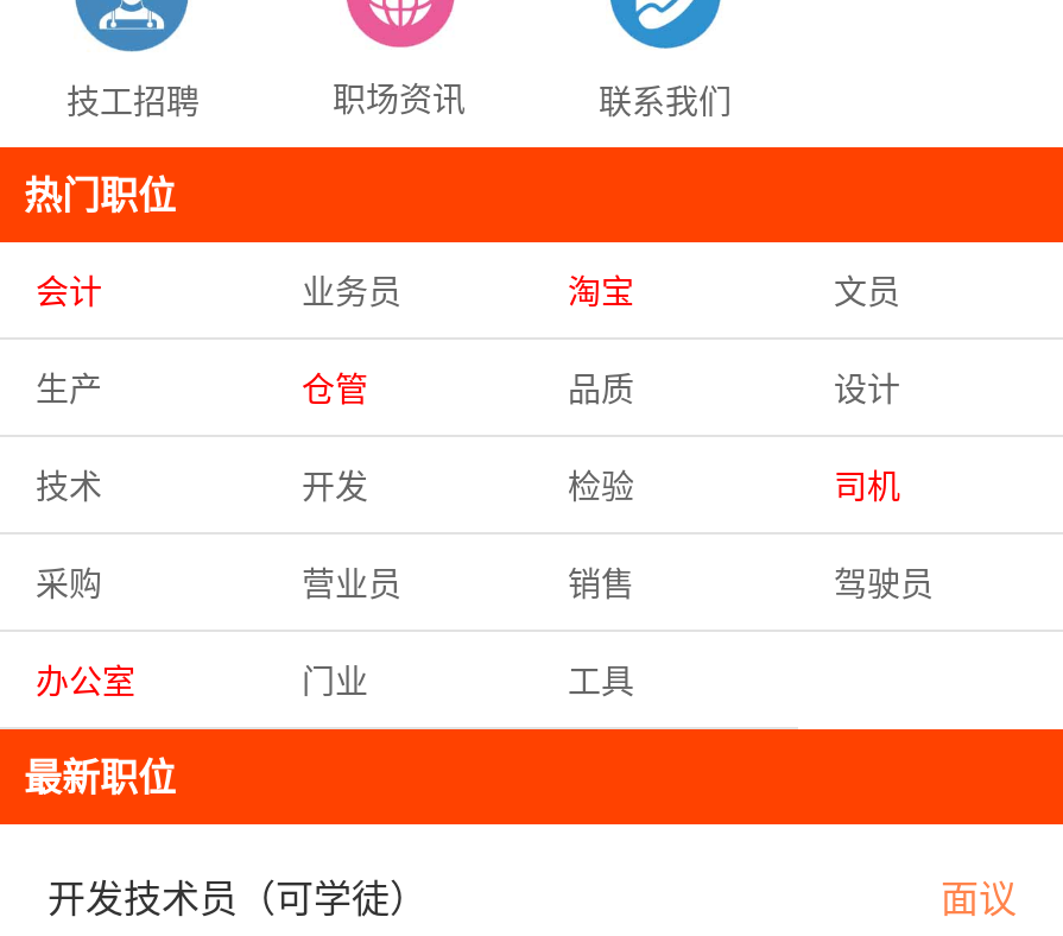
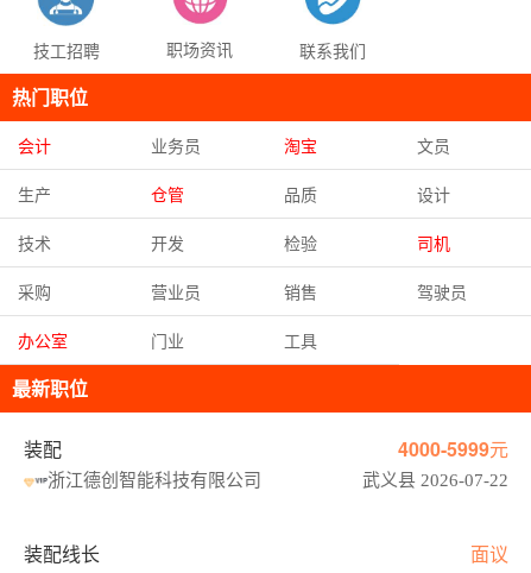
[48,869,428,924] 开发技术员（可学徒） -> [24,435,508,567] 装配 | 4000-5999元 | 浙江德创智能科技有限公司 | 武义县 2026-07-22 | 装配线长

